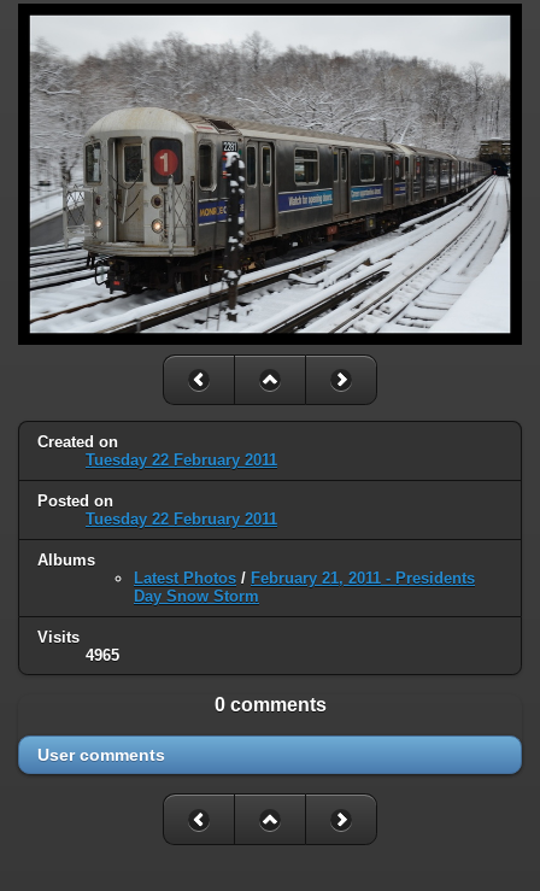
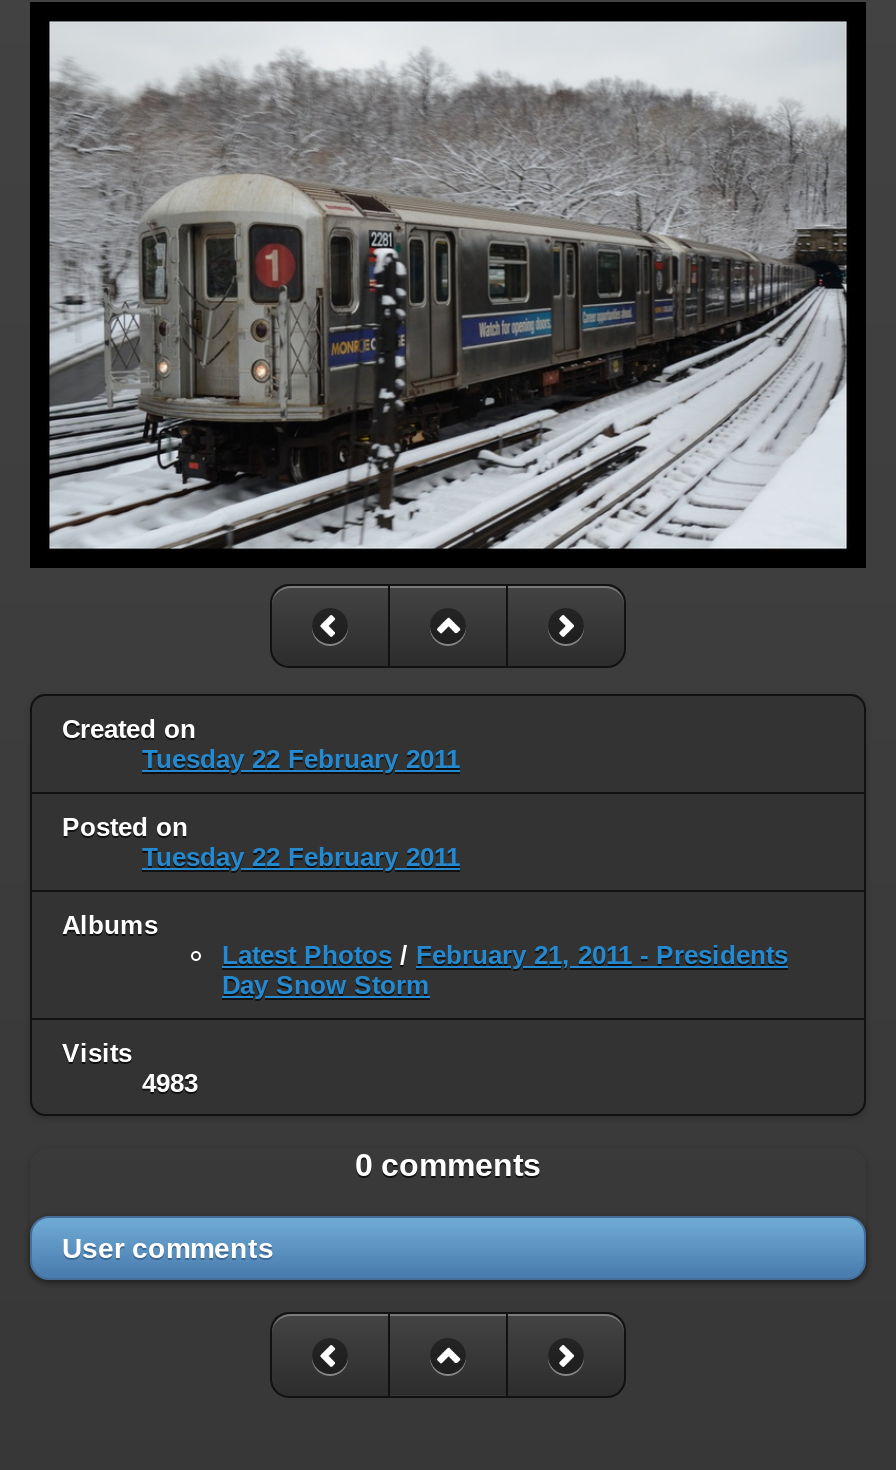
[86,646,119,664] 4965 -> [142,1067,198,1097] 4983

